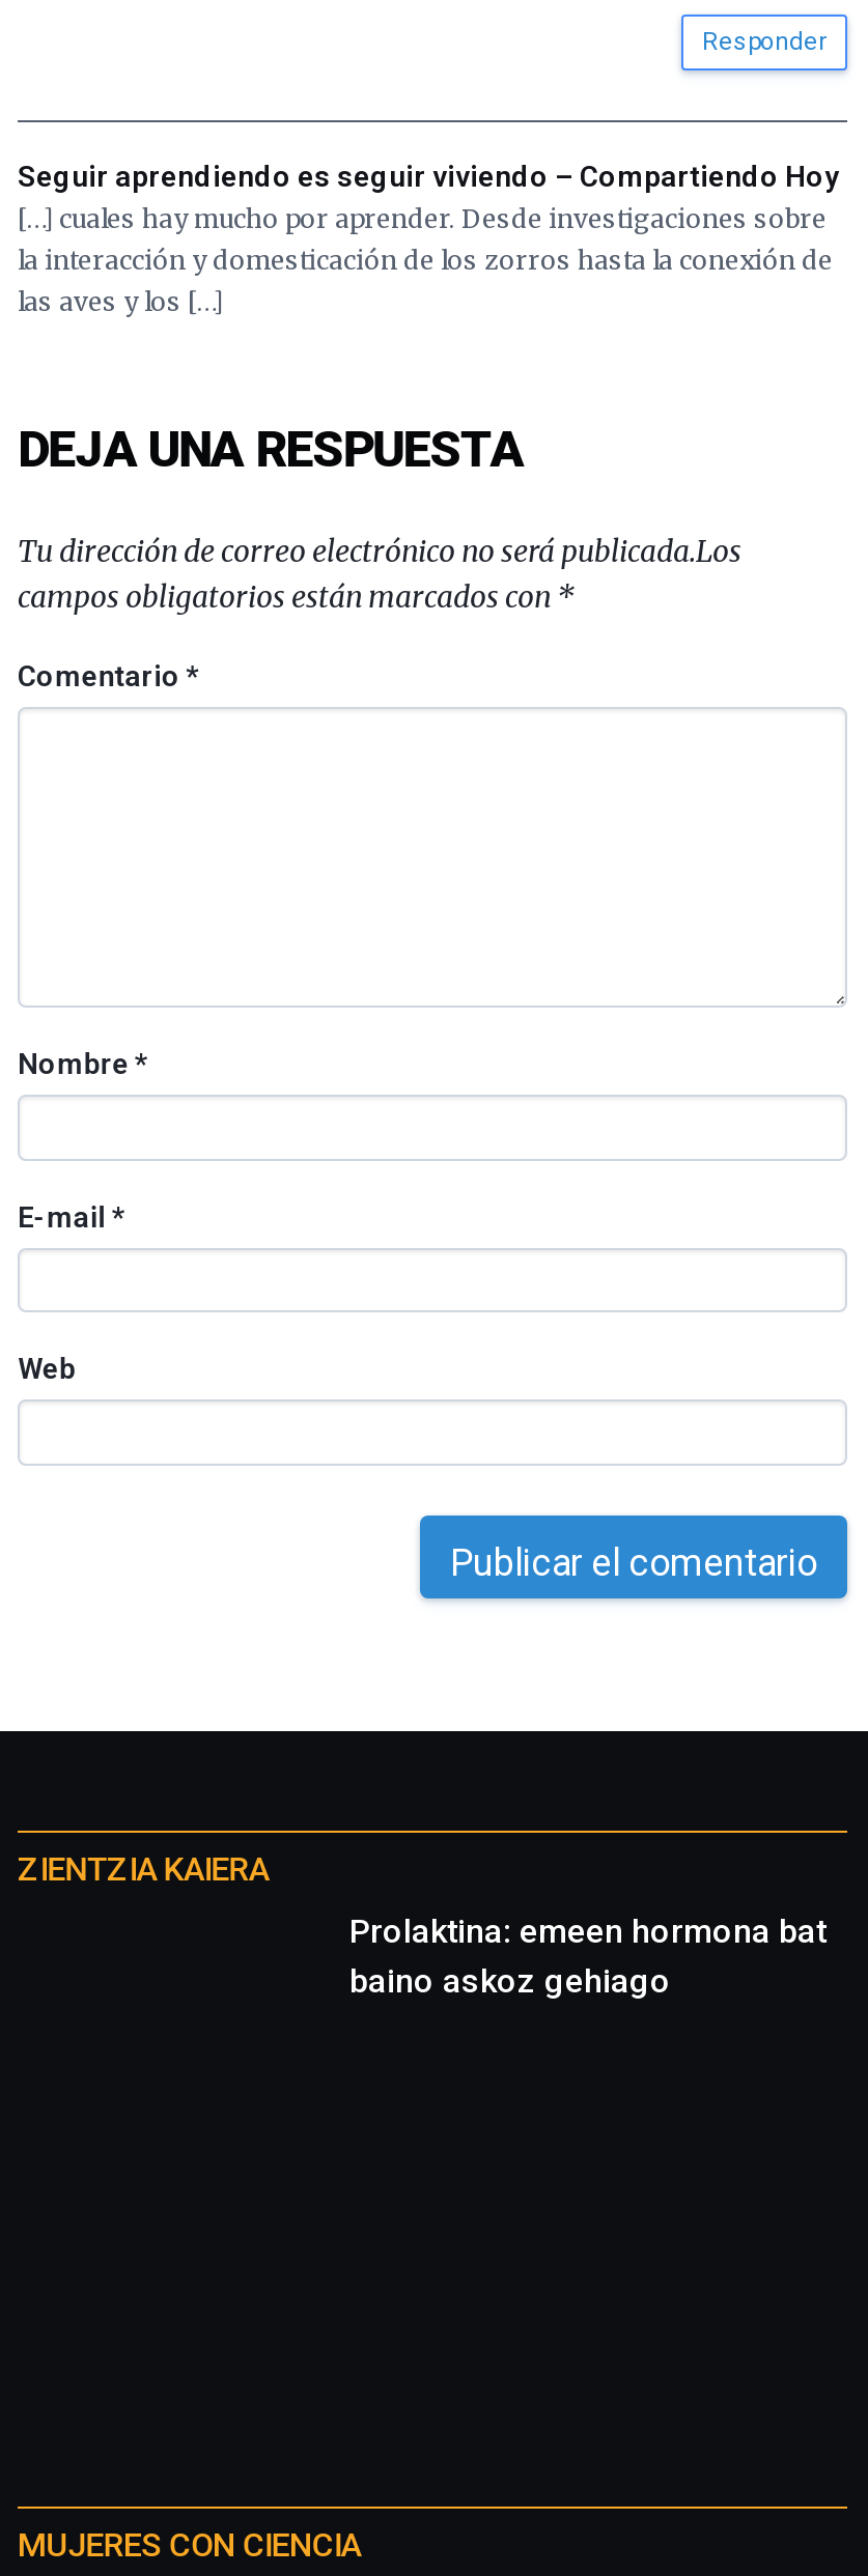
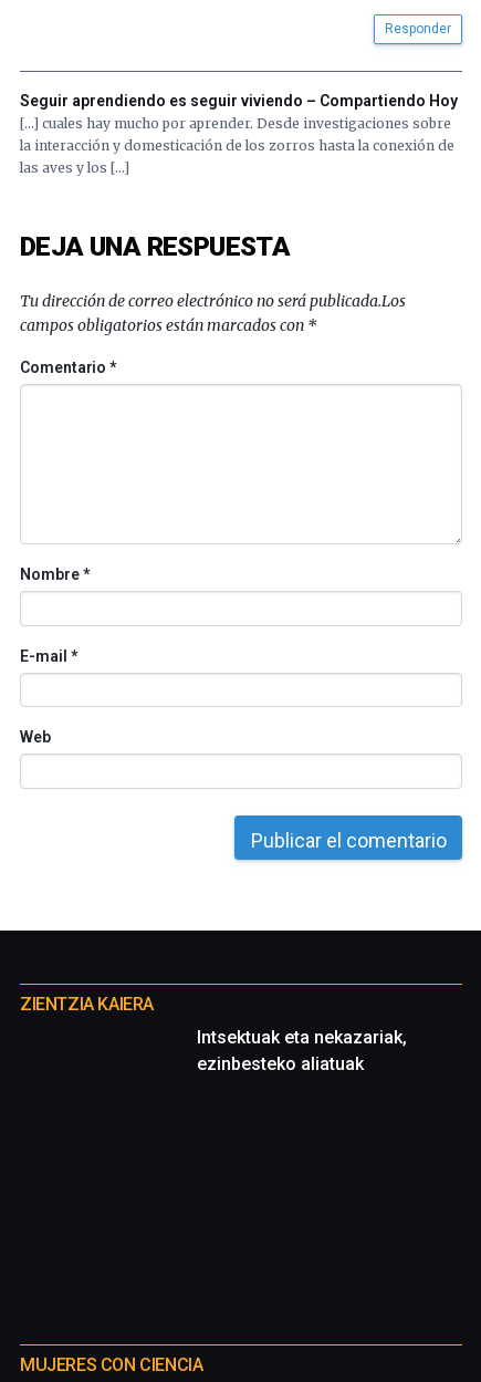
[349,1912,827,2001] Prolaktina: emeen hormona bat | baino askoz gehiago -> [197,1027,407,1075] Intsektuak eta nekazariak, | ezinbesteko aliatuak

